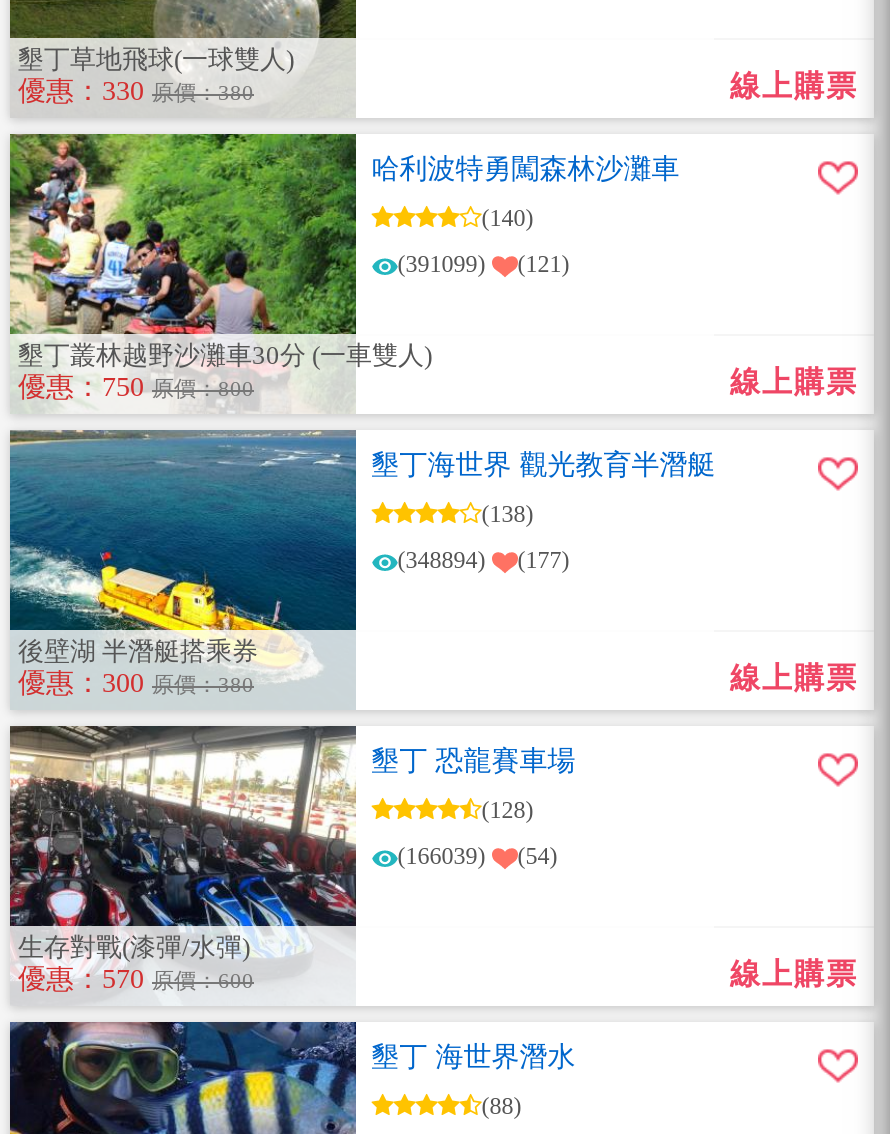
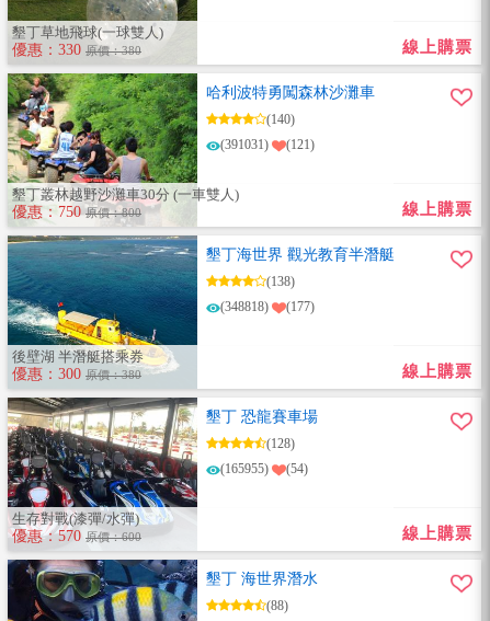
[398,250,570,278] (391099) (121) -> [220,137,314,152] (391031) (121)
[398,546,570,574] (348894) (177) -> [220,299,314,314] (348818) (177)
[398,842,558,870] (166039) (54) -> [220,461,308,477] (165955) (54)

